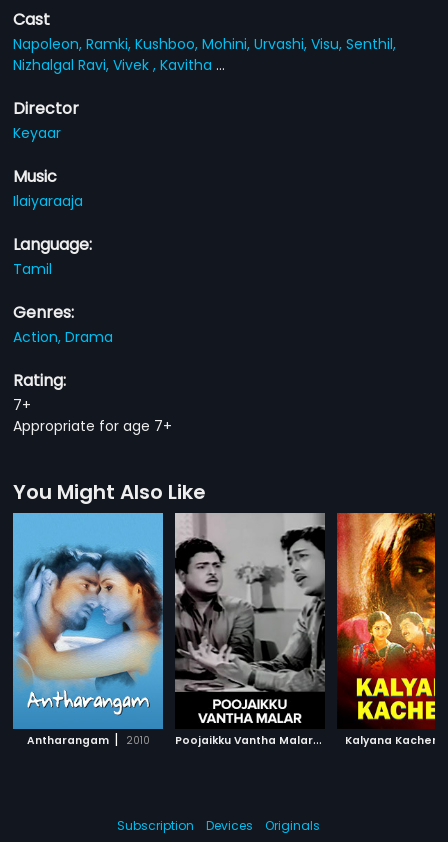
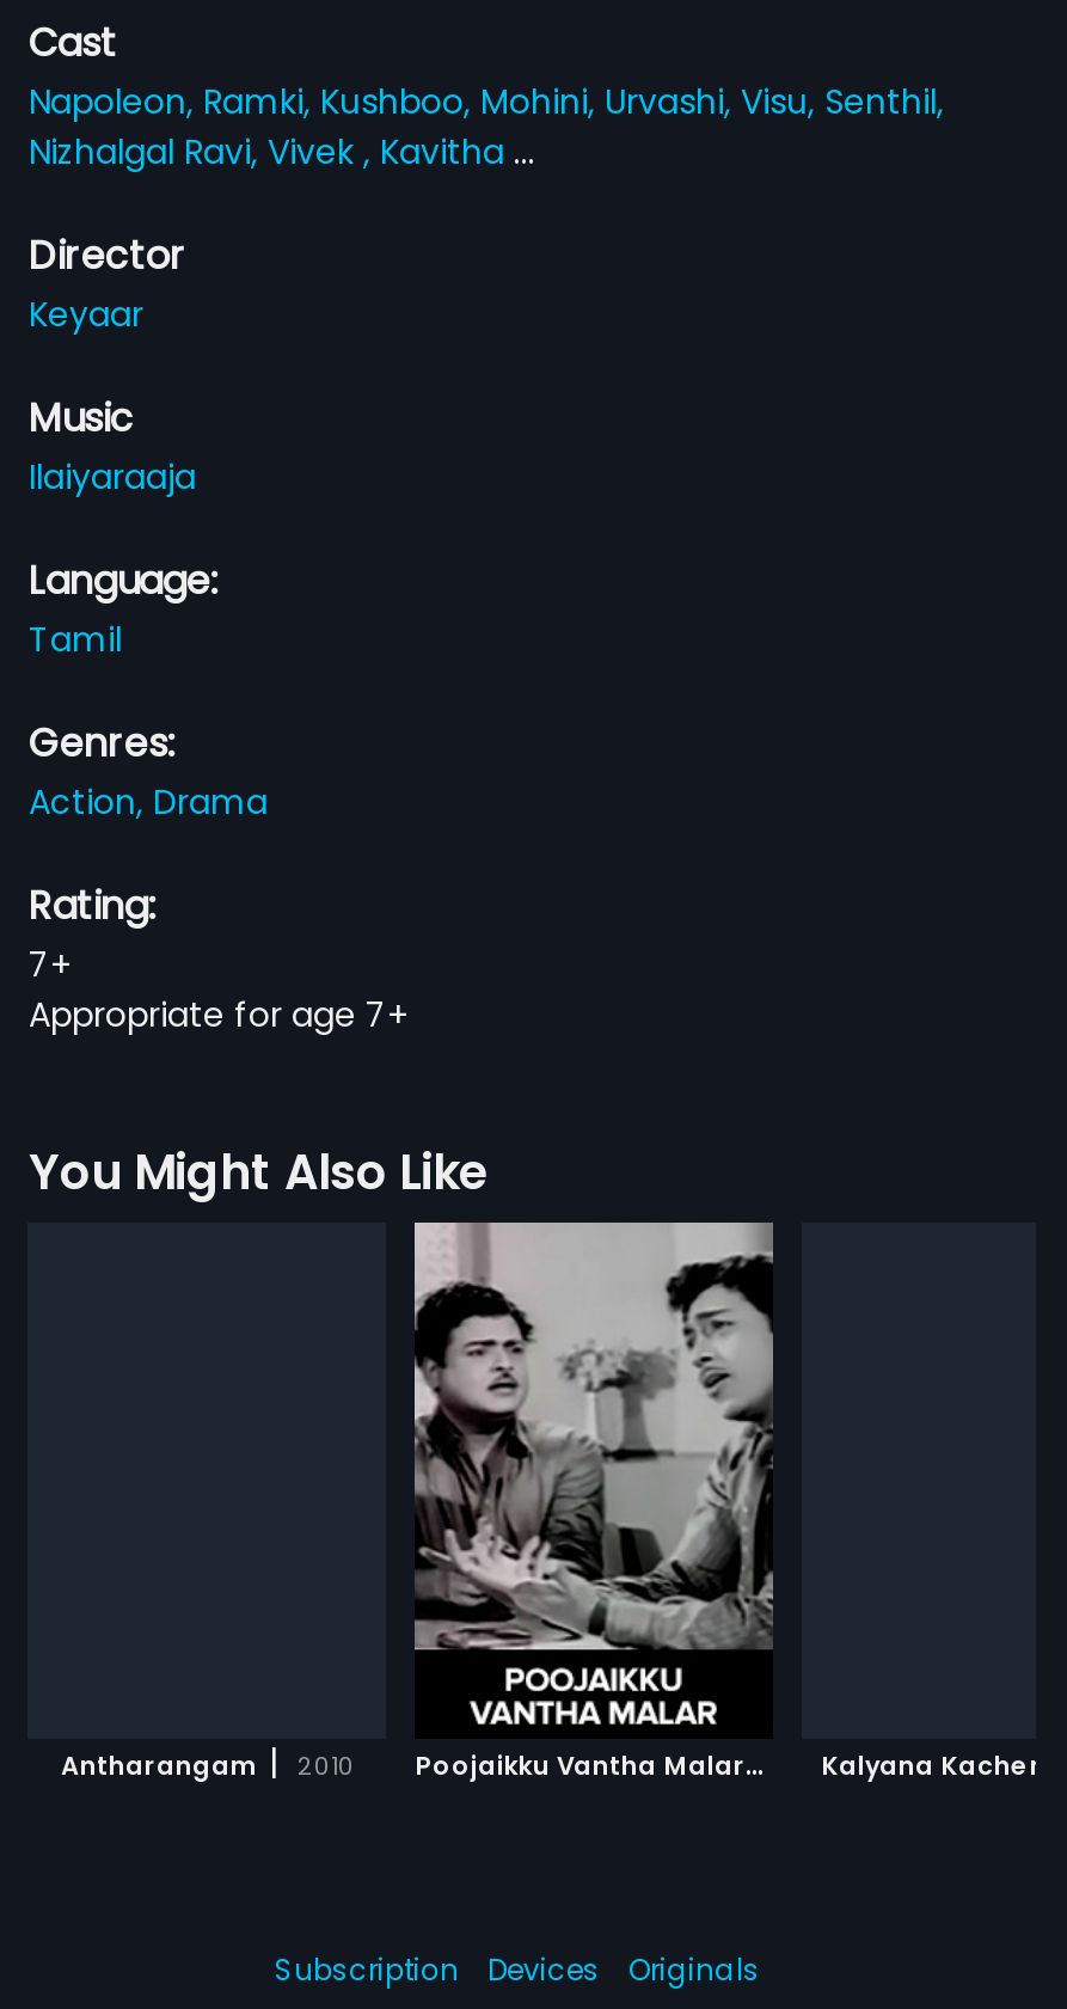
[12,512,164,730] [image] -> none
[336,512,436,726] [image] -> none

